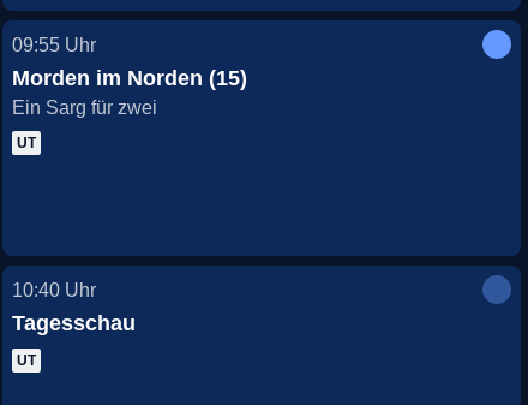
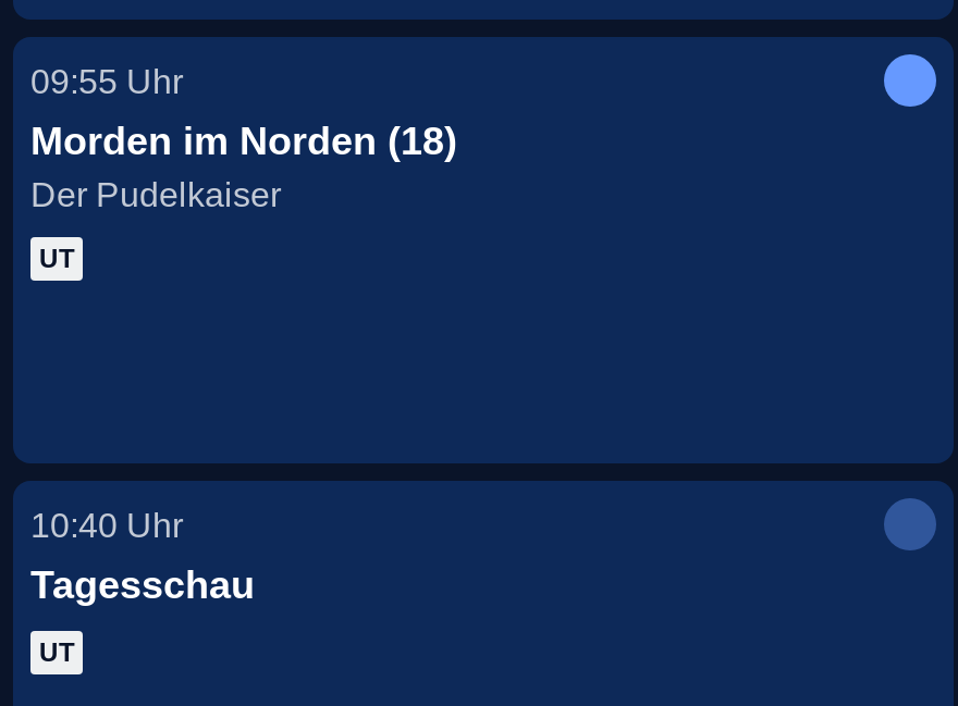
[12,66,247,118] Morden im Norden (15) | Ein Sarg für zwei -> [30,120,457,213] Morden im Norden (18) | Der Pudelkaiser

